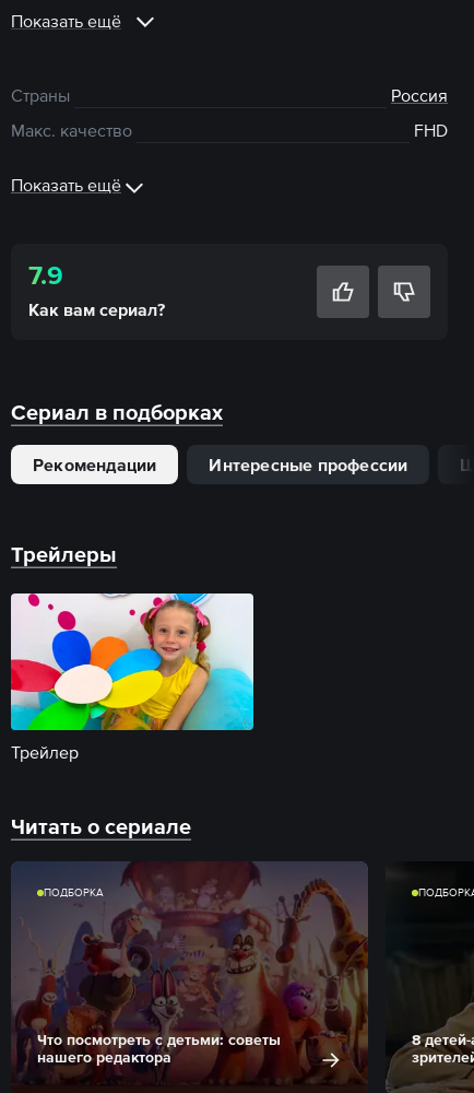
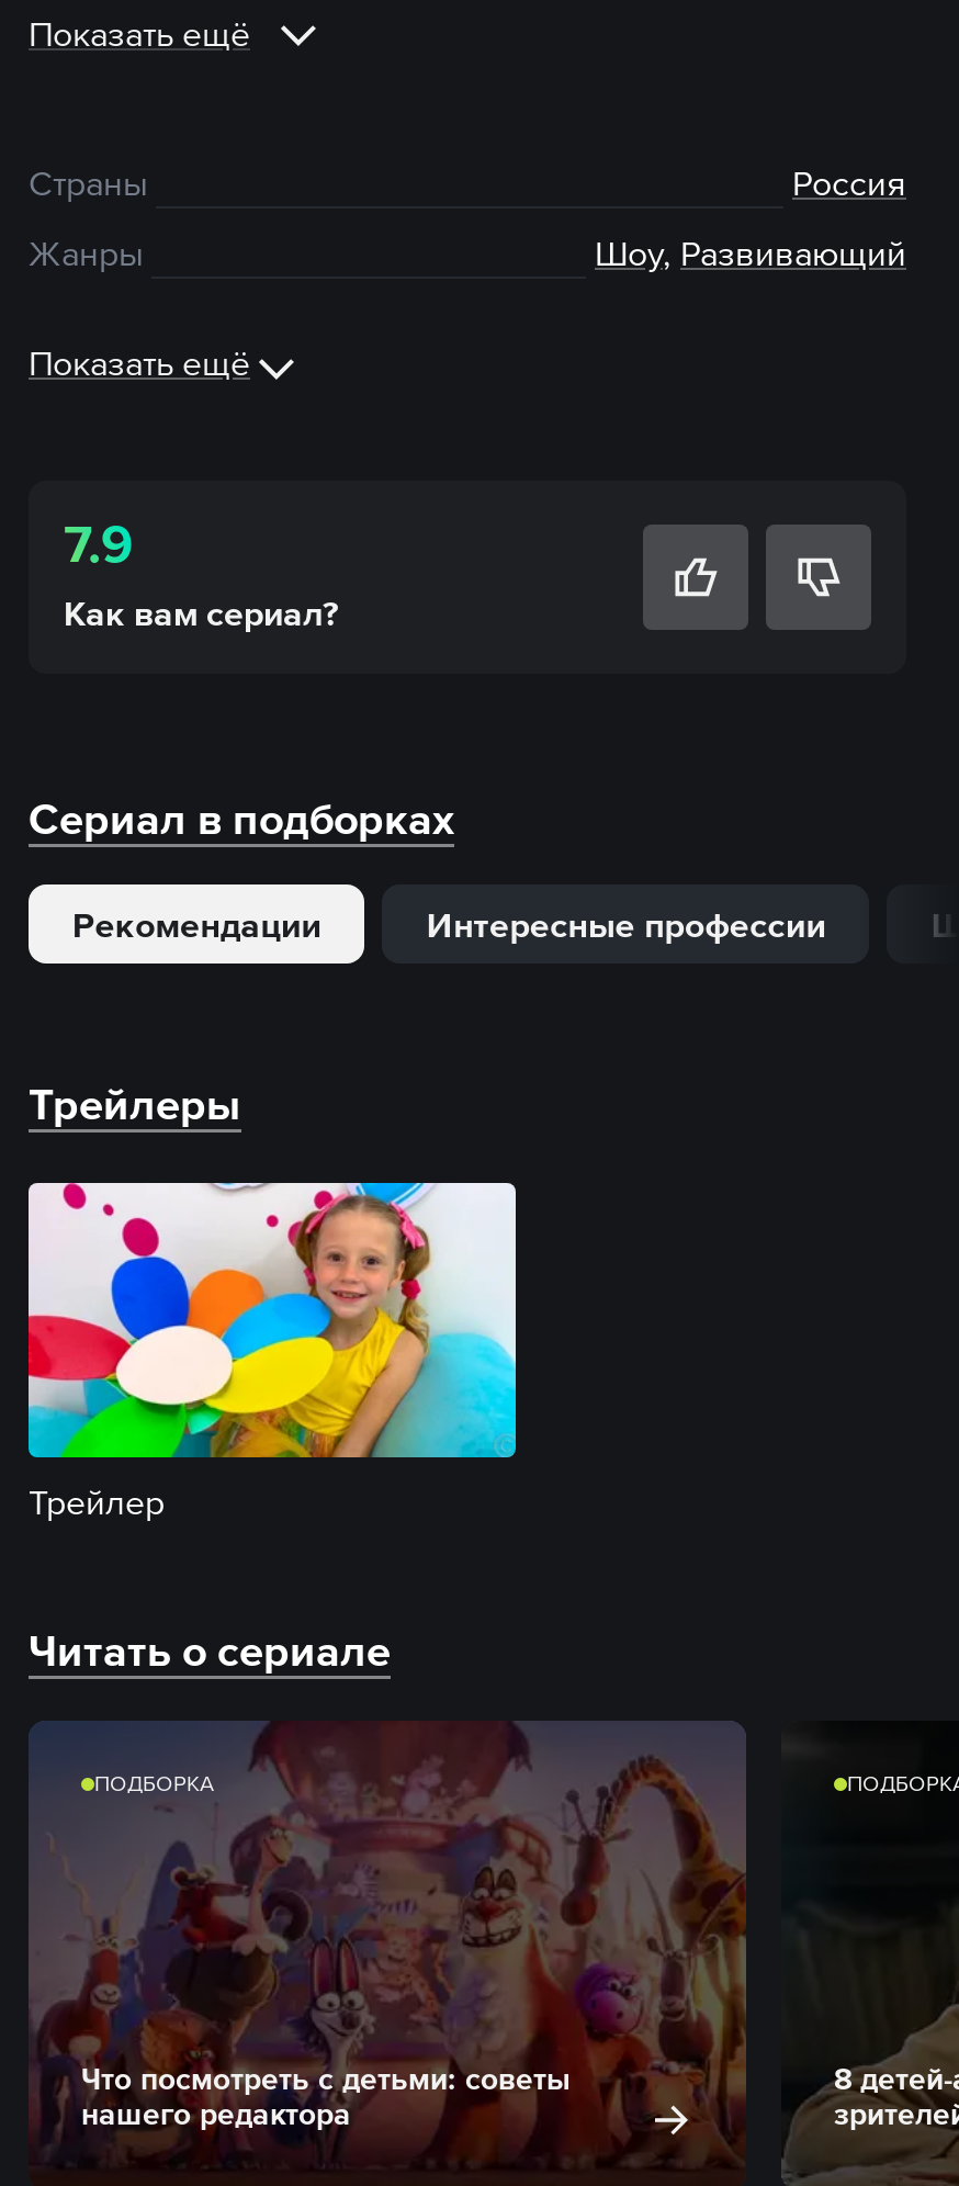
[11,120,448,140] Макс. качество | FHD -> [29,233,906,272] Жанры | Шоу, Развивающий

